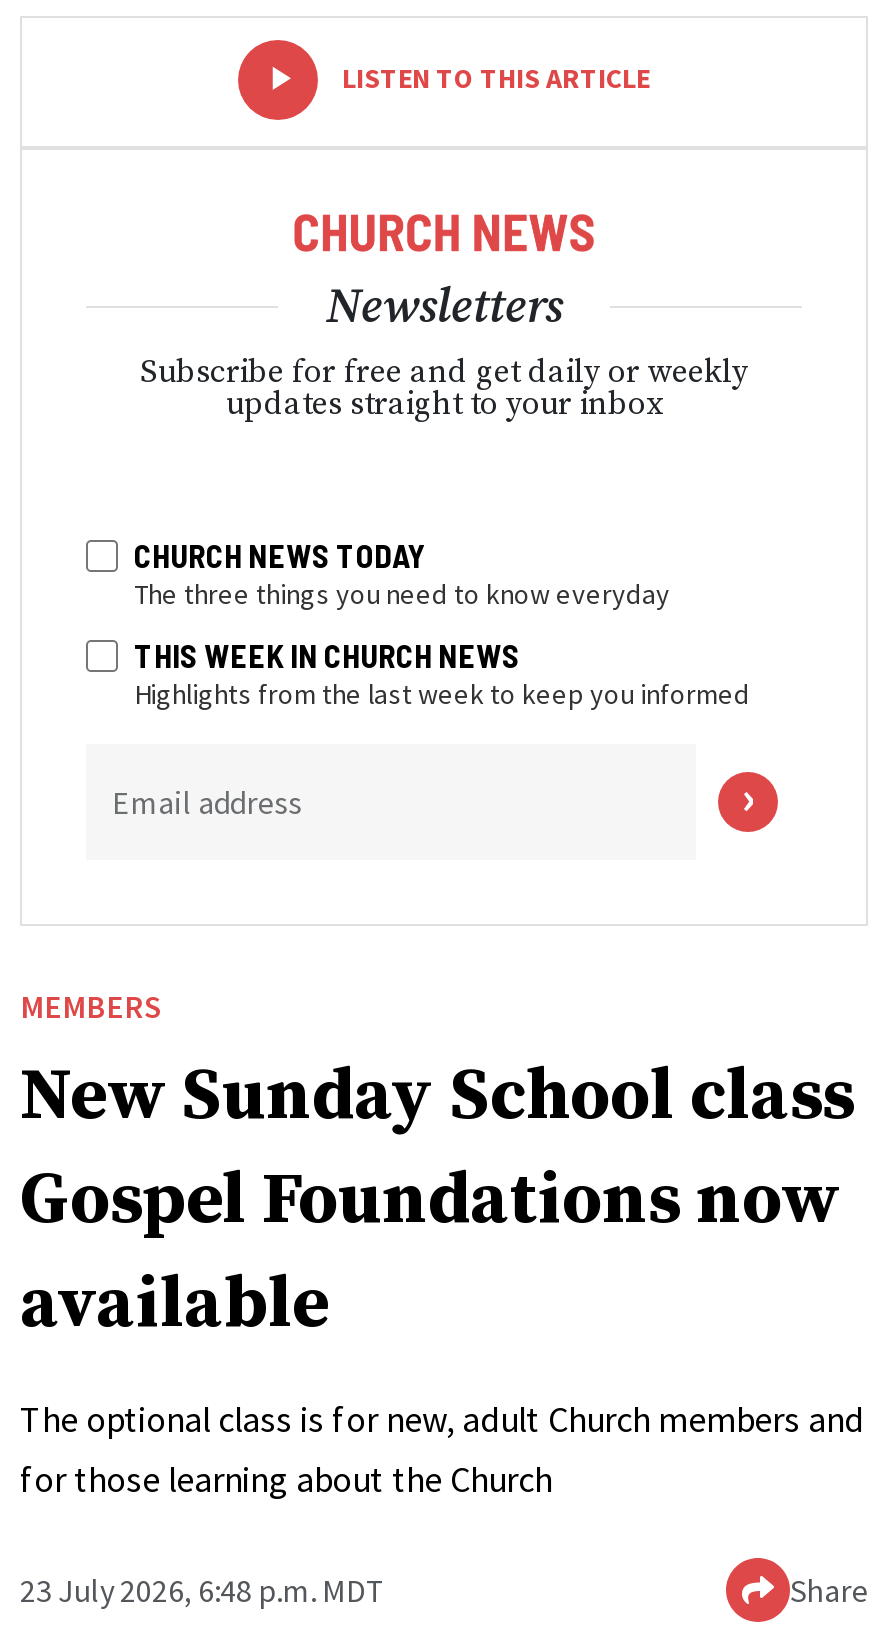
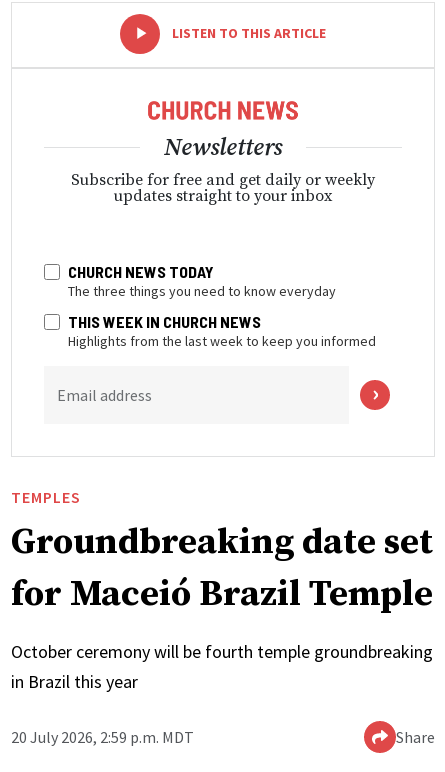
[20,986,854,1350] MEMBERS | New Sunday School class | Gospel Foundations now | available -> [11,487,433,617] TEMPLES | Groundbreaking date set | for Maceió Brazil Temple
[20,1396,864,1502] The optional class is for new, adult Church members and | for those learning about the Church -> [11,640,433,693] October ceremony will be fourth temple groundbreaking | in Brazil this year
[20,1570,386,1610] 23 July 2026, 6:48 p.m. MDT -> [11,727,194,747] 20 July 2026, 2:59 p.m. MDT

